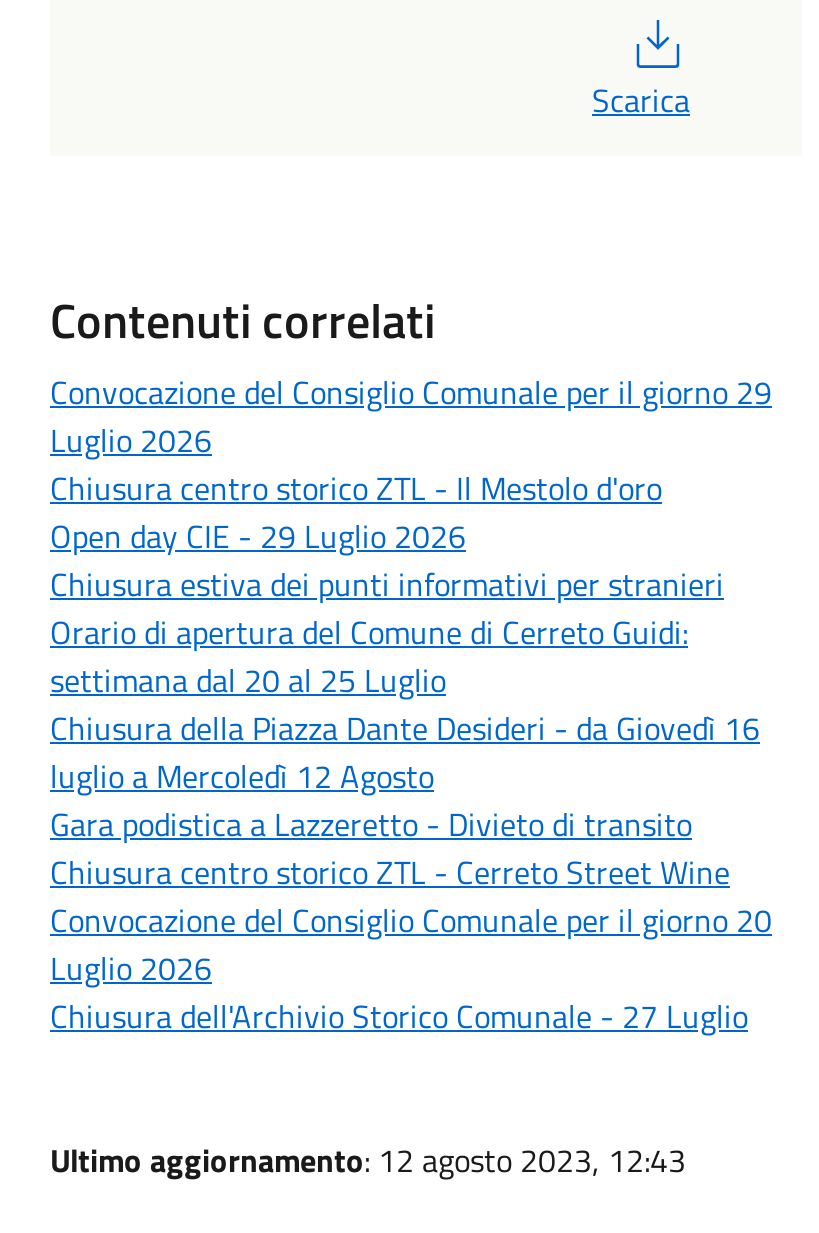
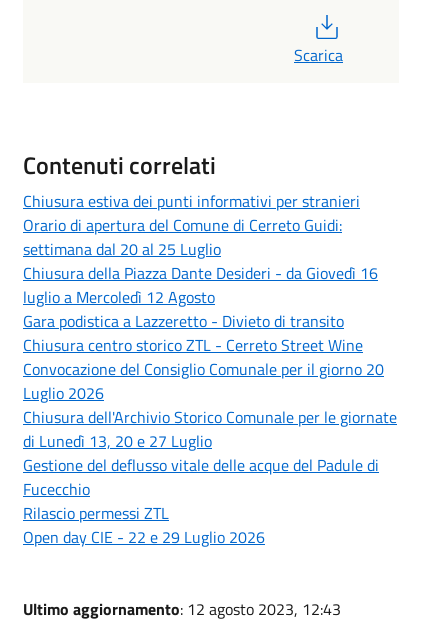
[50,369,772,561] Convocazione del Consiglio Comunale per il giorno 29 | Luglio 2026 | Chiusura centro storico ZTL - Il Mestolo d'oro | Open day CIE - 29 Luglio 2026 -> none
moved [50,561,772,993] -> [23,189,384,405]: Chiusura estiva dei punti informativi per stranieri | Orario di apertura del Comune di Cerreto Guidi: | settimana dal 20 al 25 Luglio | ... | Convocazione del Consiglio Comunale per il giorno 20 | Luglio 2026
[50,993,748,1041] Chiusura dell'Archivio Storico Comunale - 27 Luglio -> [23,405,397,549] Chiusura dell'Archivio Storico Comunale per le giornate | di Lunedì 13, 20 e 27 Luglio | Gestione del deflusso vitale delle acque del Padule di | Fucecchio | Rilascio permessi ZTL | Open day CIE - 22 e 29 Luglio 2026

